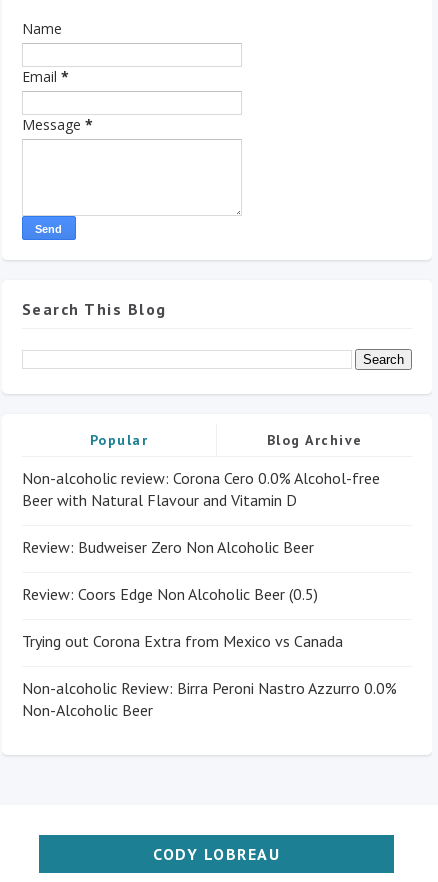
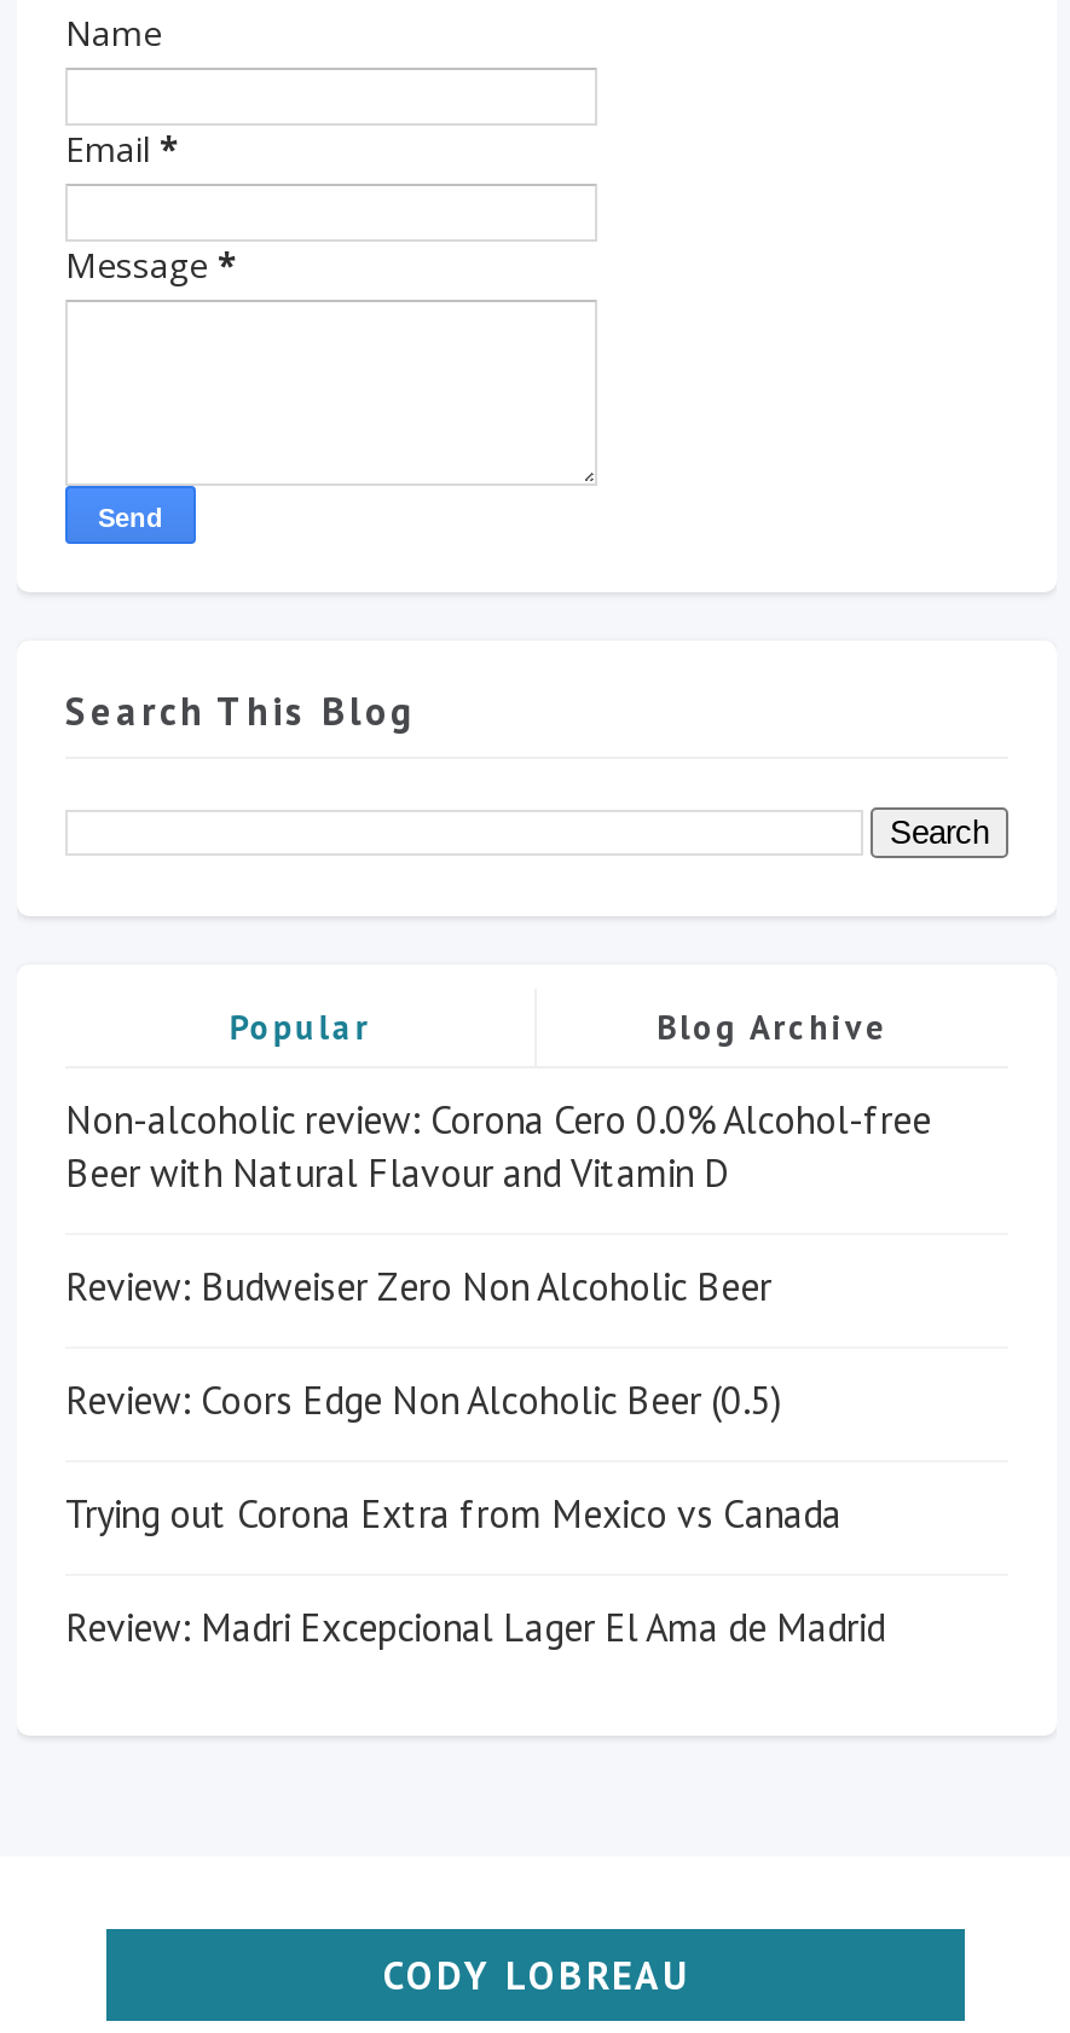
[22,678,397,720] Non-alcoholic Review: Birra Peroni Nastro Azzurro 0.0% | Non-Alcoholic Beer -> [65,1603,885,1651] Review: Madri Excepcional Lager El Ama de Madrid

